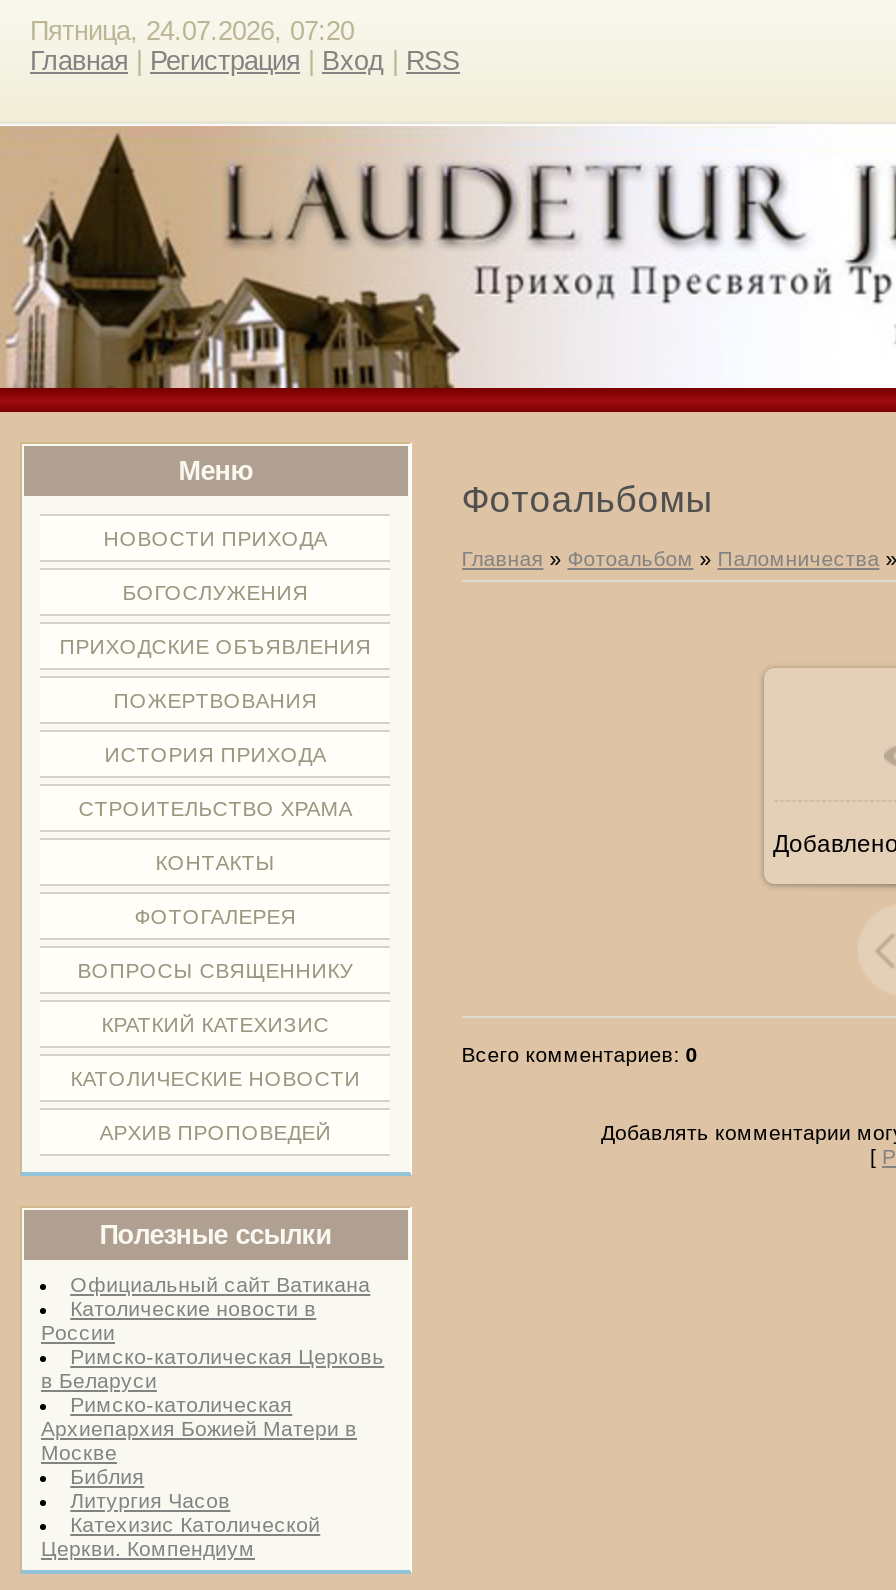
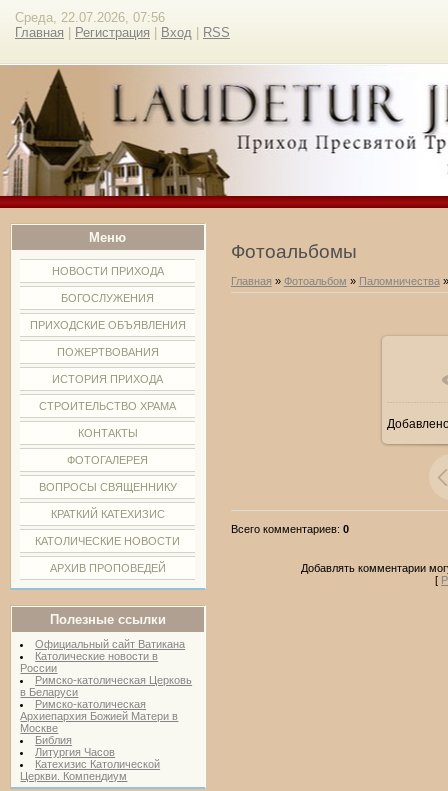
[30,16,354,46] Пятница, 24.07.2026, 07:20 -> [15,10,165,25] Среда, 22.07.2026, 07:56

